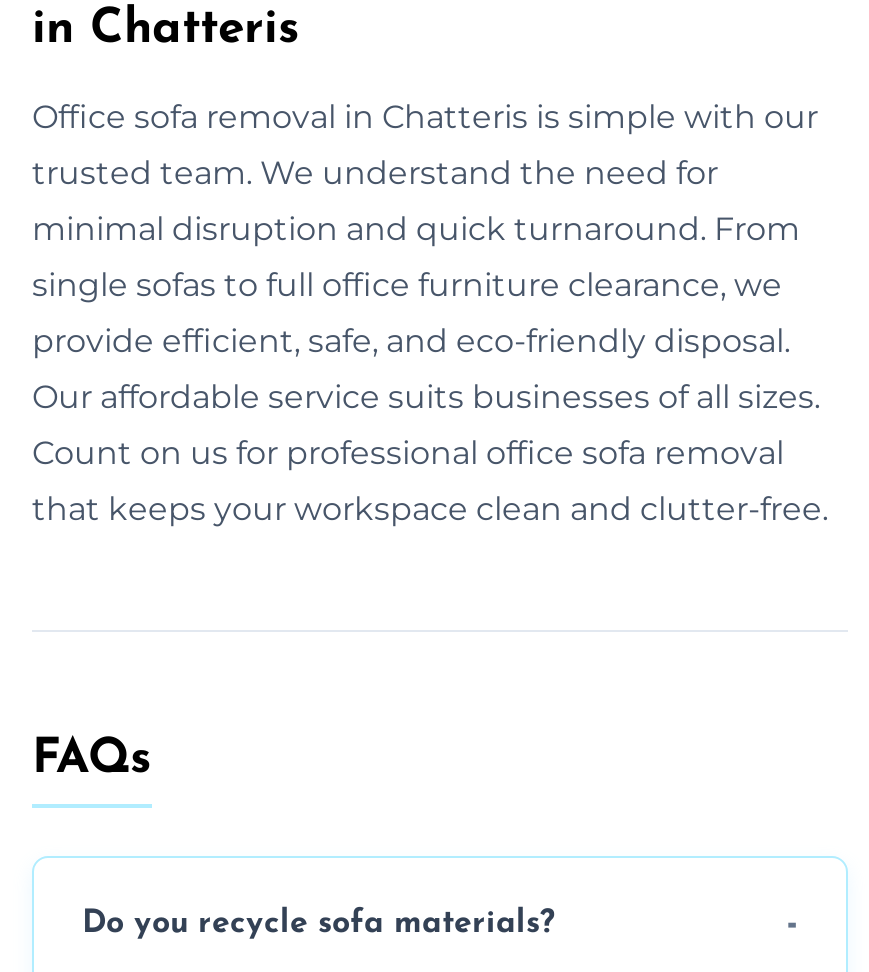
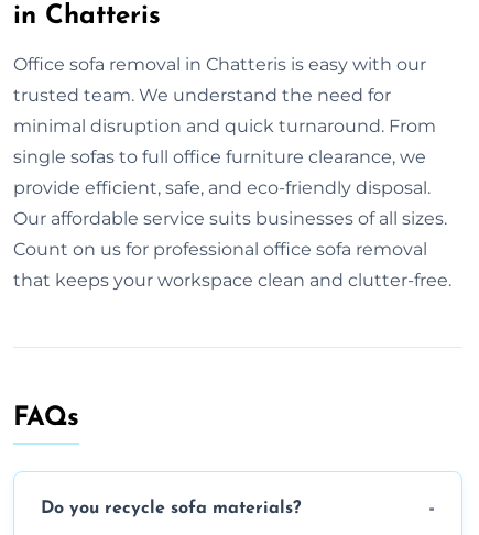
[32,97,818,135] Office sofa removal in Chatteris is simple with our -> [13,54,426,75] Office sofa removal in Chatteris is easy with our

